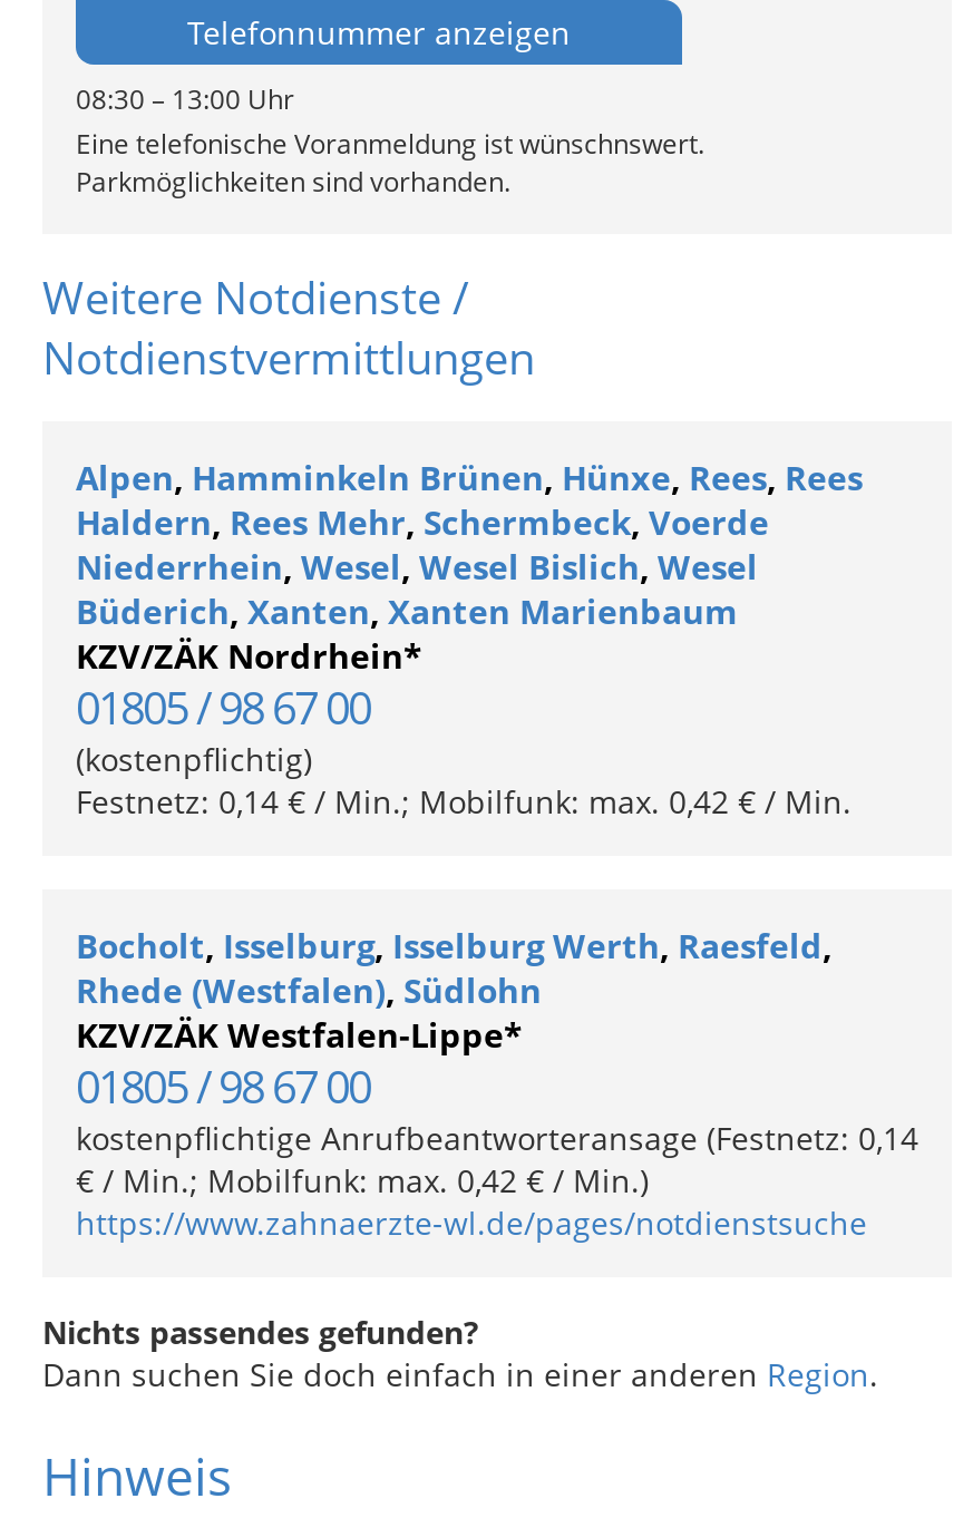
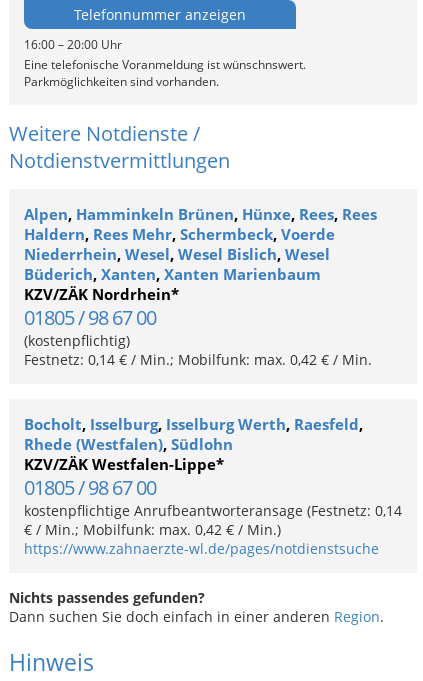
[76,80,294,118] 08:30 – 13:00 Uhr -> [24,36,122,53] 16:00 – 20:00 Uhr

